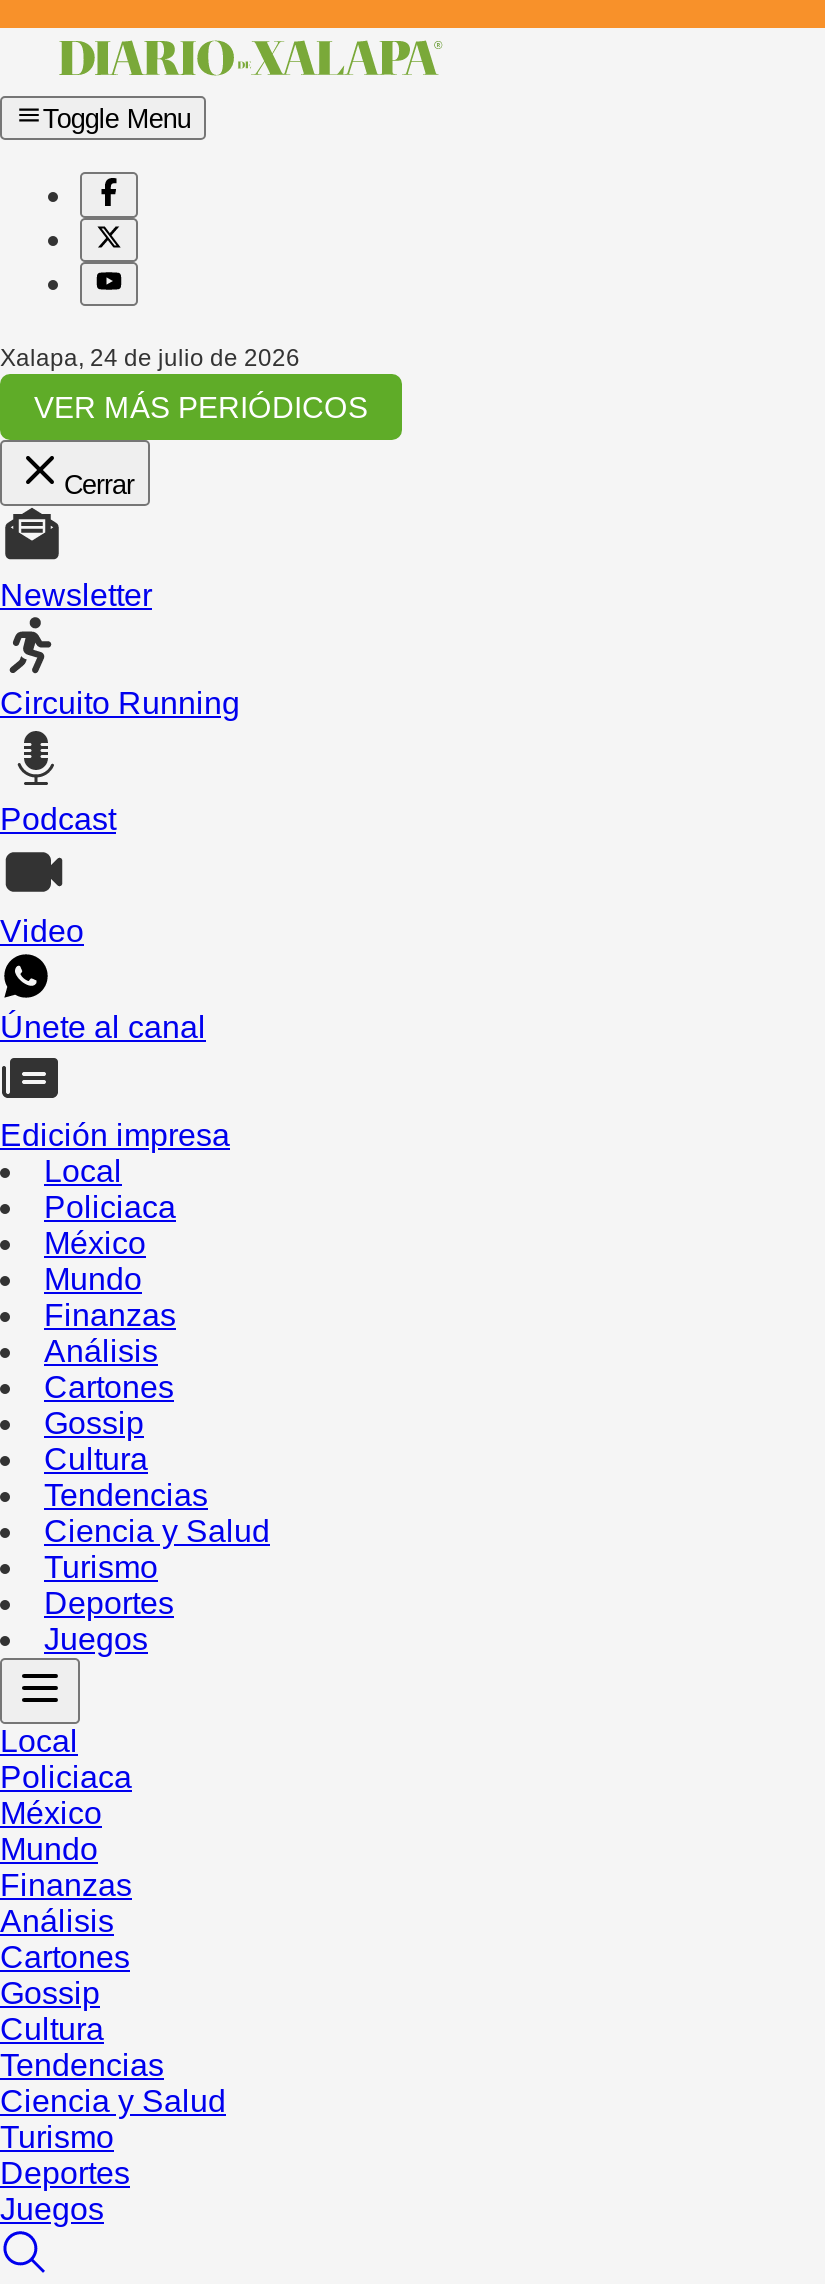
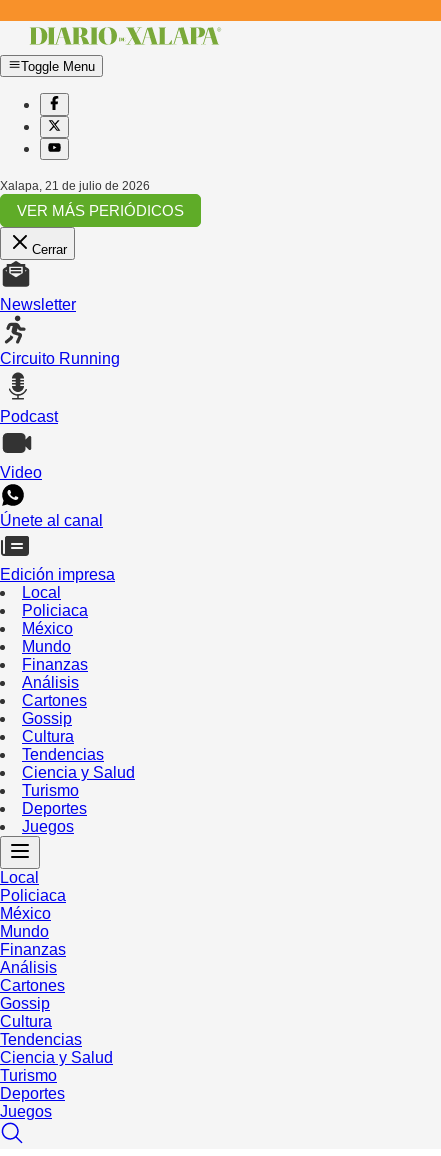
[0,345,300,373] Xalapa, 24 de julio de 2026 -> [0,179,150,193] Xalapa, 21 de julio de 2026

